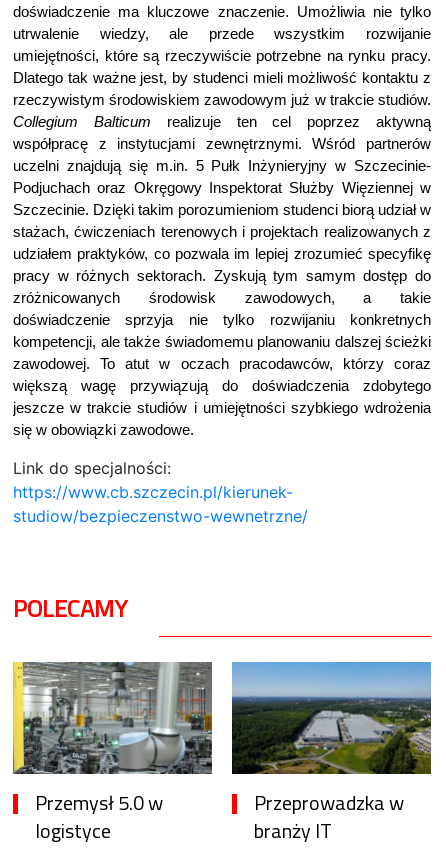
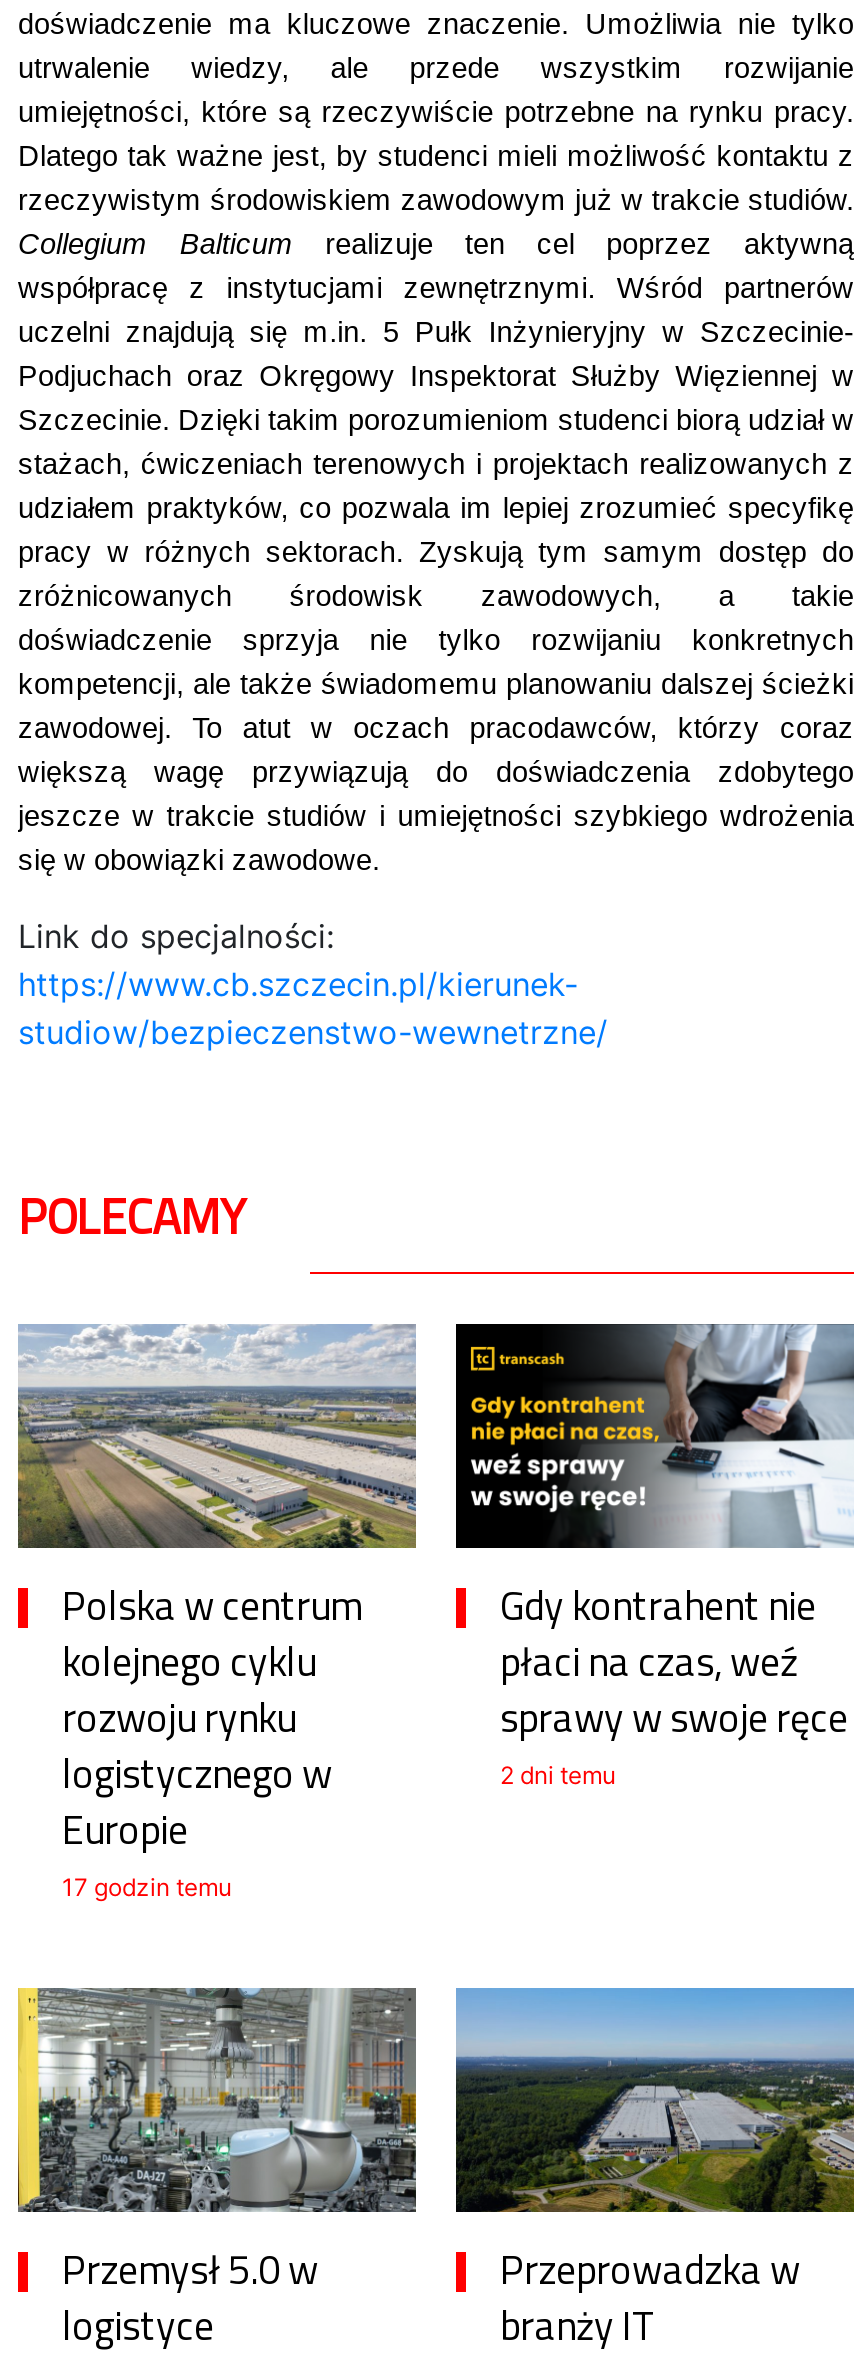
none -> [16,1324,418,1902] [image] | Polska w centrum | kolejnego cyklu | rozwoju rynku | logistycznego w | Europie | 17 godzin temu
none -> [454,1322,854,1790] [image] | Gdy kontrahent nie | płaci na czas, weź | sprawy w swoje ręce | 2 dni temu

